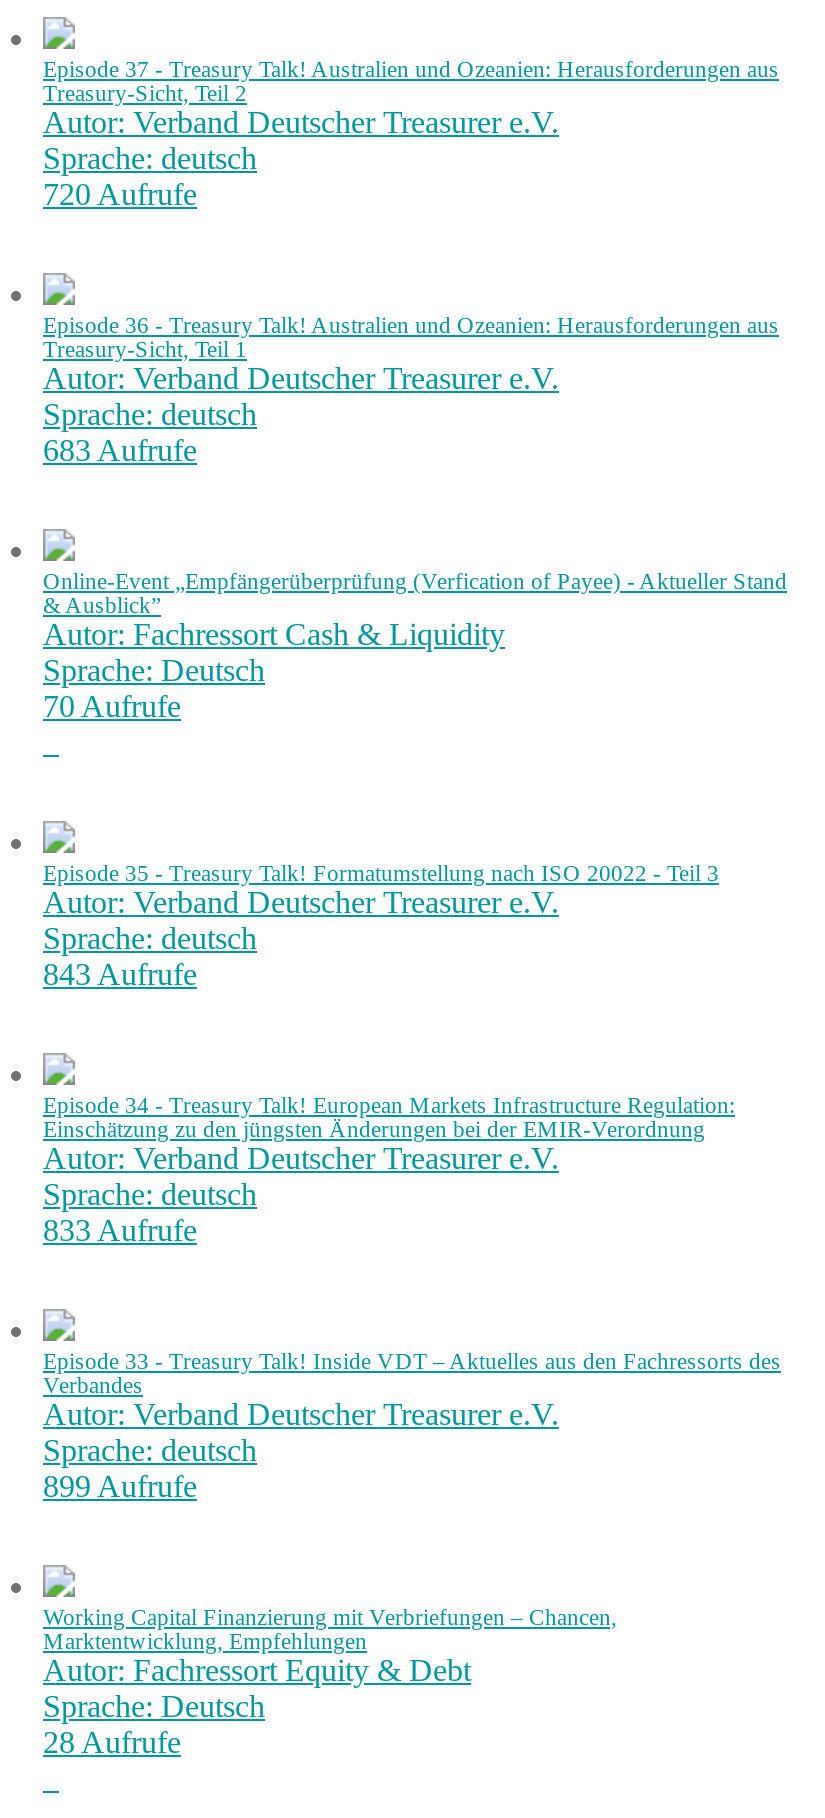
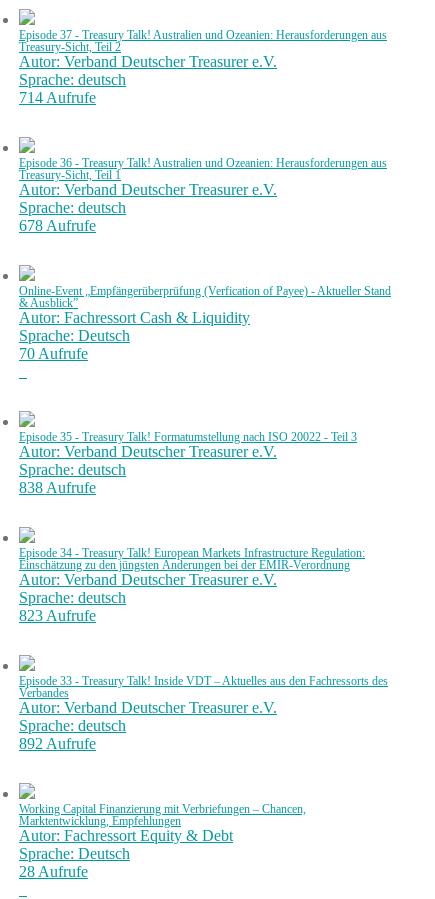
[43,178,197,212] 720 Aufrufe -> [19,89,96,106] 714 Aufrufe
[43,434,197,468] 683 Aufrufe -> [19,217,96,234] 678 Aufrufe
[43,958,197,992] 843 Aufrufe -> [19,479,96,496] 838 Aufrufe
[43,1214,197,1248] 833 Aufrufe -> [19,607,96,624] 823 Aufrufe
[43,1470,197,1504] 899 Aufrufe -> [19,735,96,752] 892 Aufrufe

